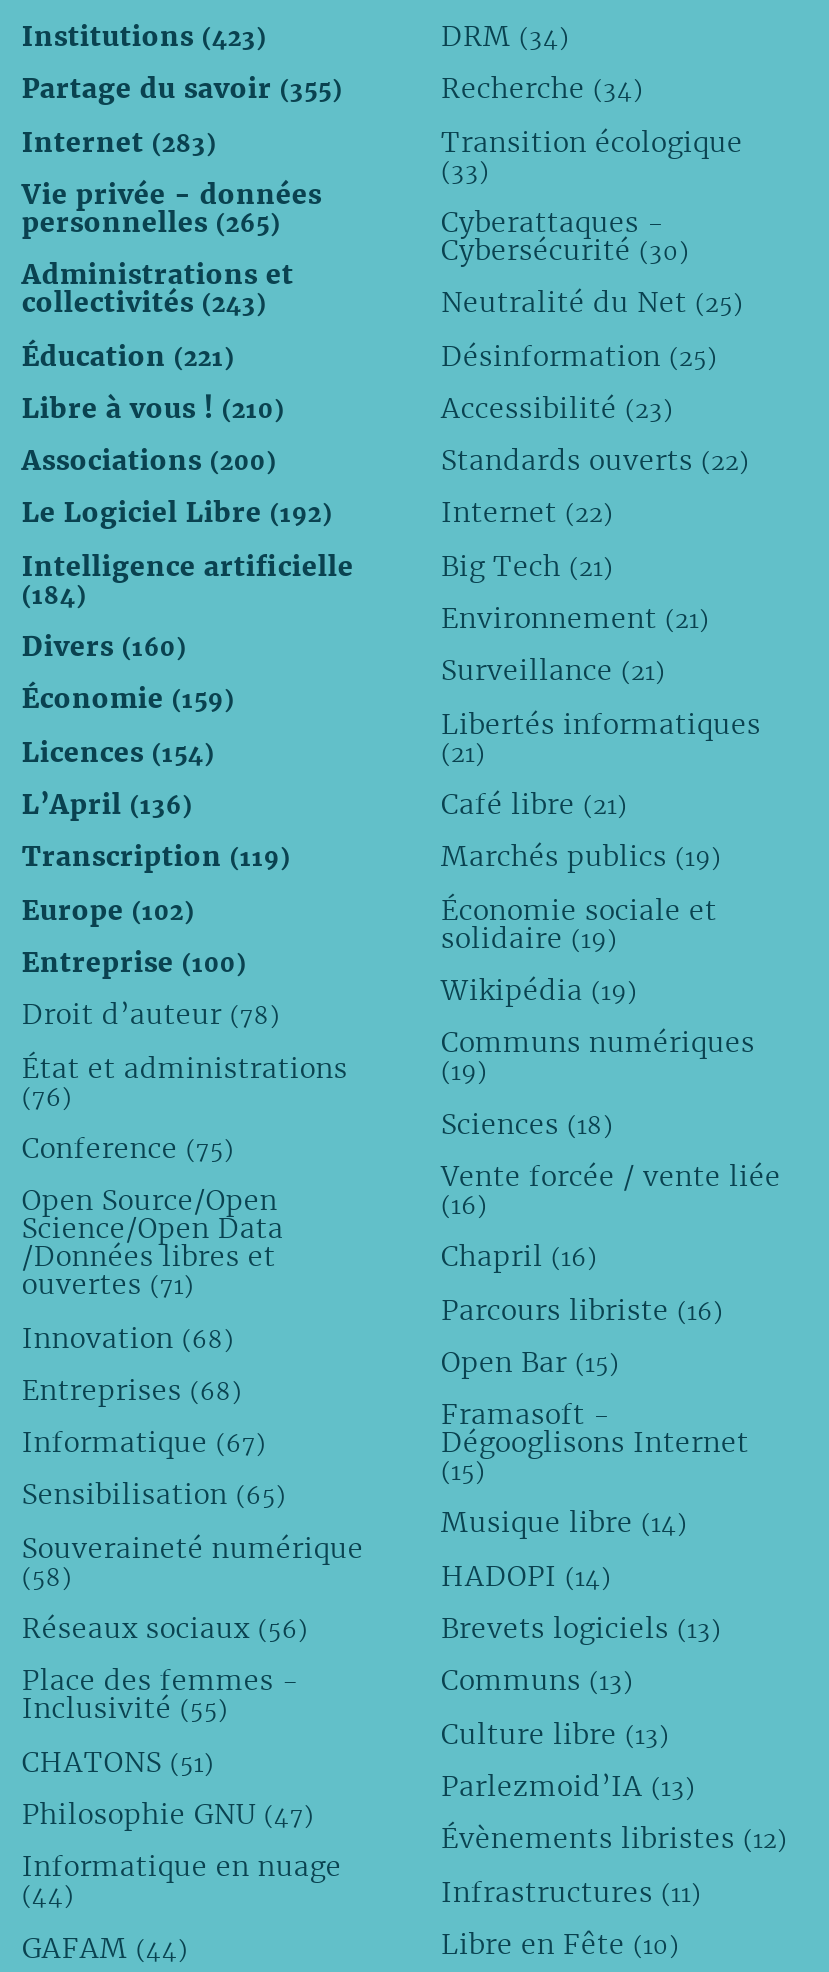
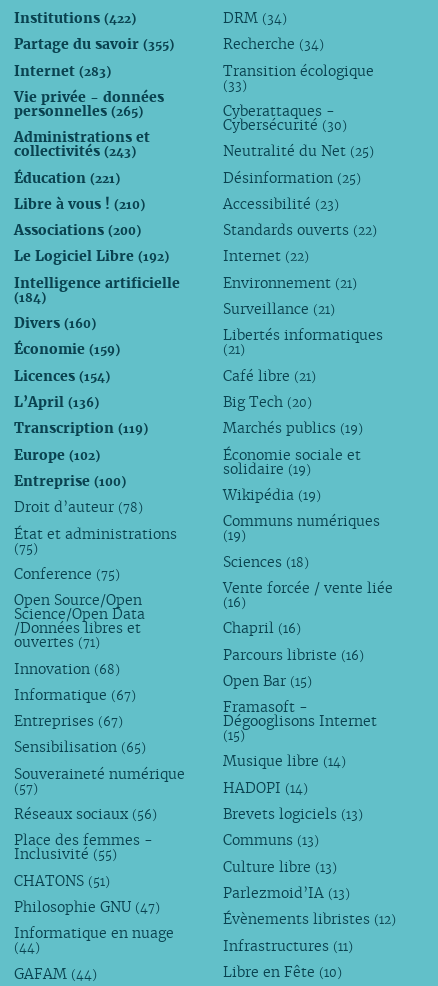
[22,18,266,54] Institutions (423) -> [14,9,136,27] Institutions (422)
[441,548,613,584] Big Tech (21) -> none
moved [441,600,761,822] -> [223,274,383,385]: Environnement (21) | Surveillance (21) | Libertés informatiques | (21) | Café libre (21)
none -> [223,393,312,411] Big Tech (20)
[22,1081,72,1111] (76) -> [14,541,38,556] (75)
[22,1372,242,1408] Entreprises (68) -> none
moved [22,1424,266,1460] -> [14,686,136,704]: Informatique (67)
none -> [14,712,123,730] Entreprises (67)
[22,1562,72,1592] (58) -> [14,781,38,796] (57)

